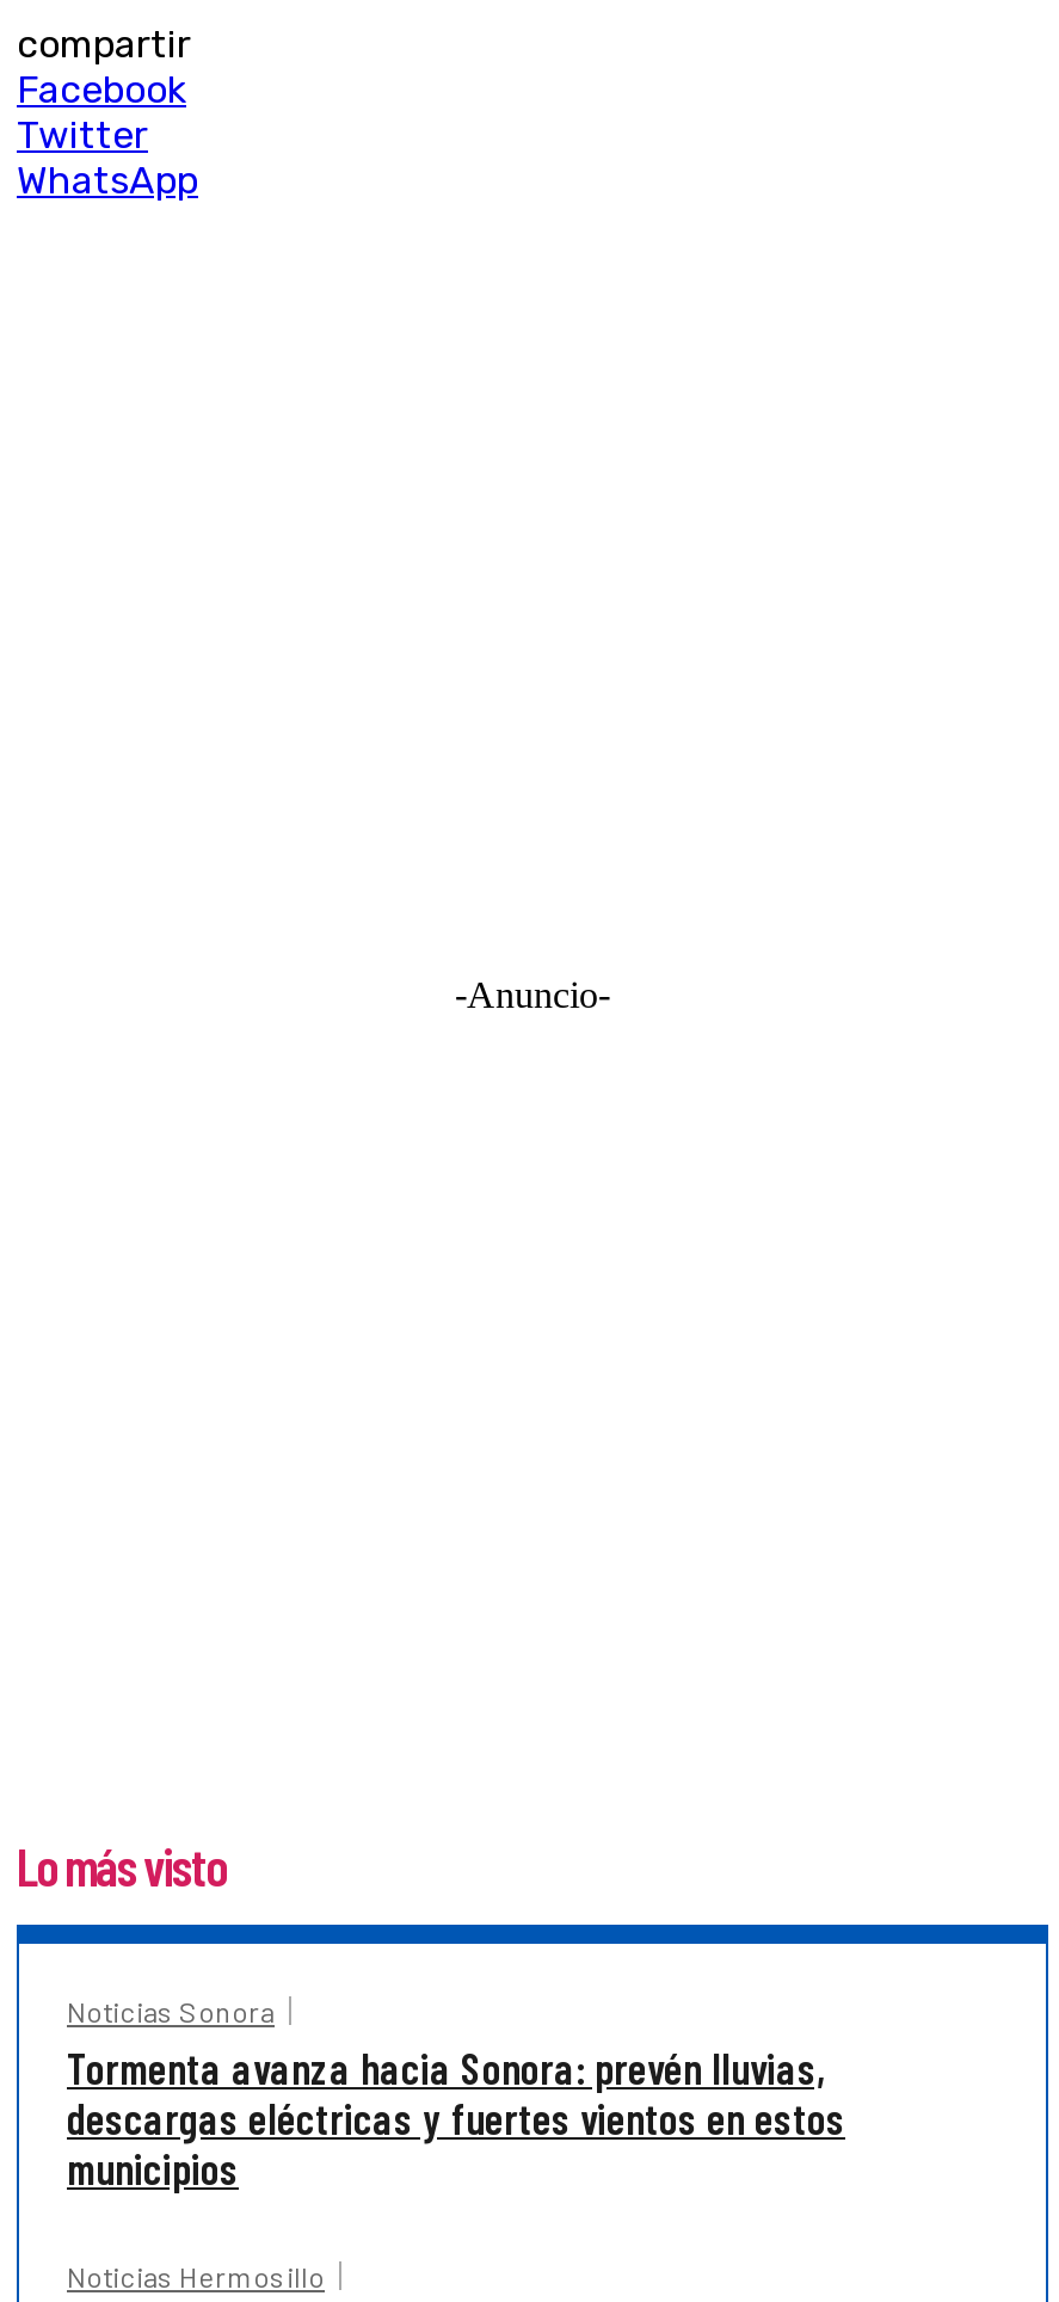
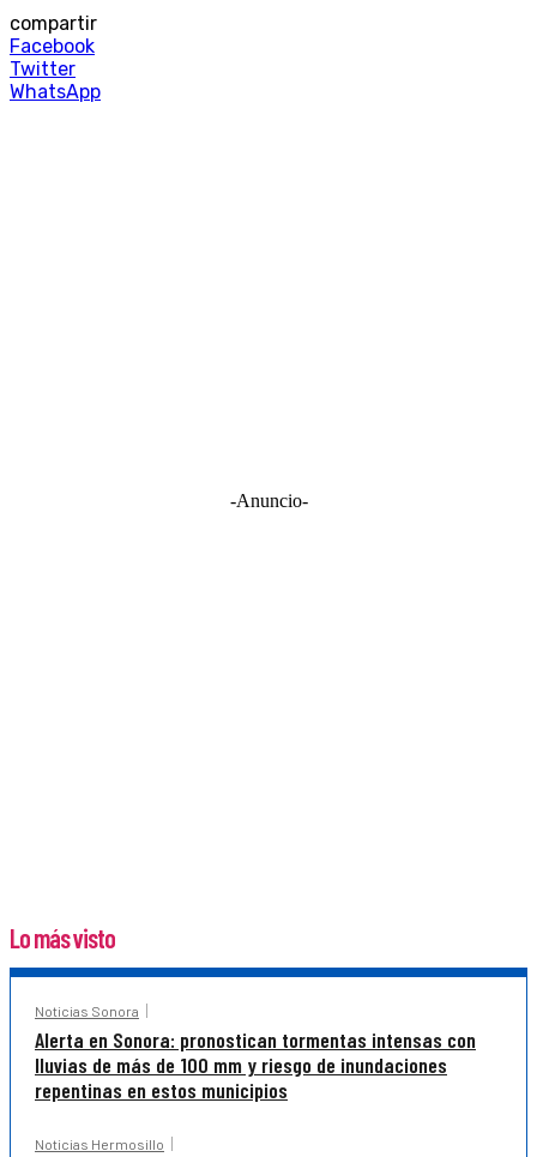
[67,2042,845,2195] Tormenta avanza hacia Sonora: prevén lluvias, | descargas eléctricas y fuertes vientos en estos | municipios -> [35,1026,476,1103] Alerta en Sonora: pronostican tormentas intensas con | lluvias de más de 100 mm y riesgo de inundaciones | repentinas en estos municipios

